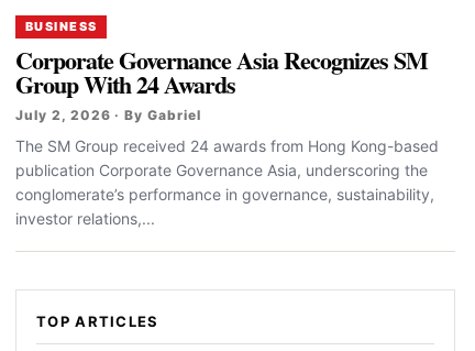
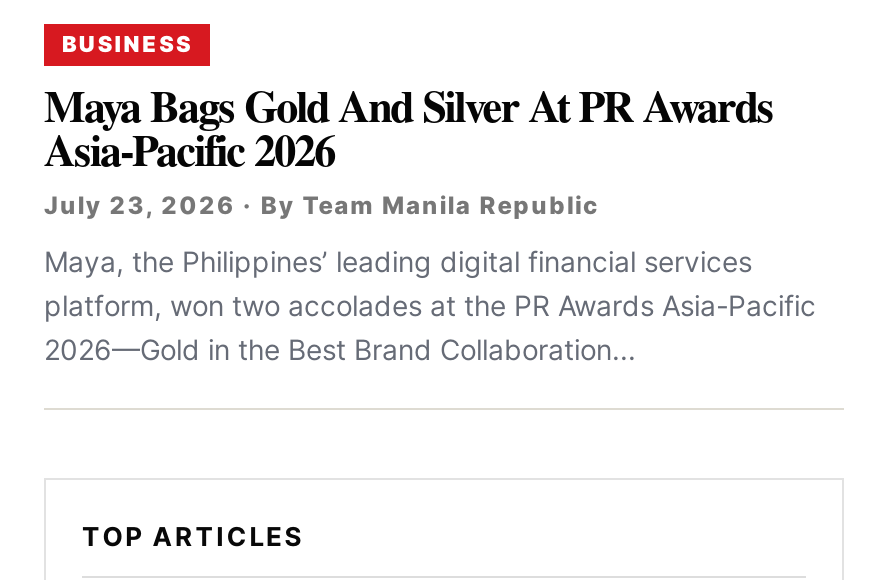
[15,42,428,124] Corporate Governance Asia Recognizes SM | Group With 24 Awards | July 2, 2026 · By Gabriel -> [44,73,773,221] Maya Bags Gold And Silver At PR Awards | Asia-Pacific 2026 | July 23, 2026 · By Team Manila Republic
[15,137,439,228] The SM Group received 24 awards from Hong Kong-based | publication Corporate Governance Asia, underscoring the | conglomerate’s performance in governance, sustainability, | investor relations,... -> [44,245,816,367] Maya, the Philippines’ leading digital financial services | platform, won two accolades at the PR Awards Asia-Pacific | 2026—Gold in the Best Brand Collaboration...

